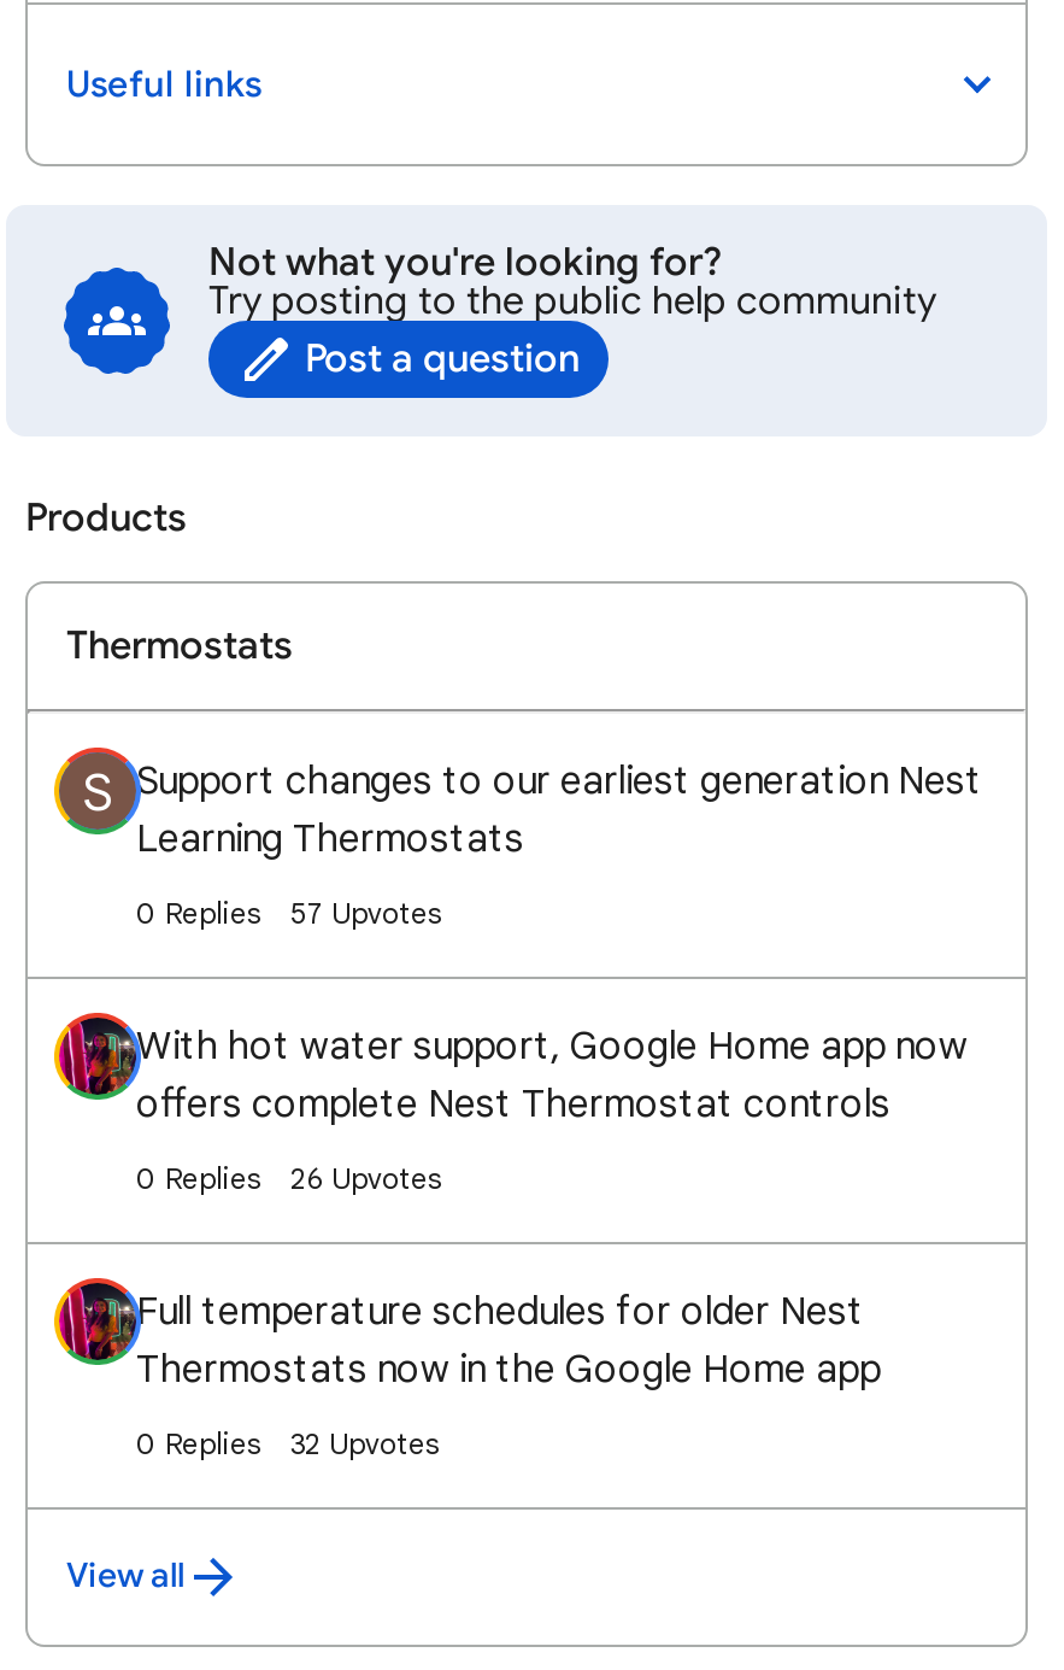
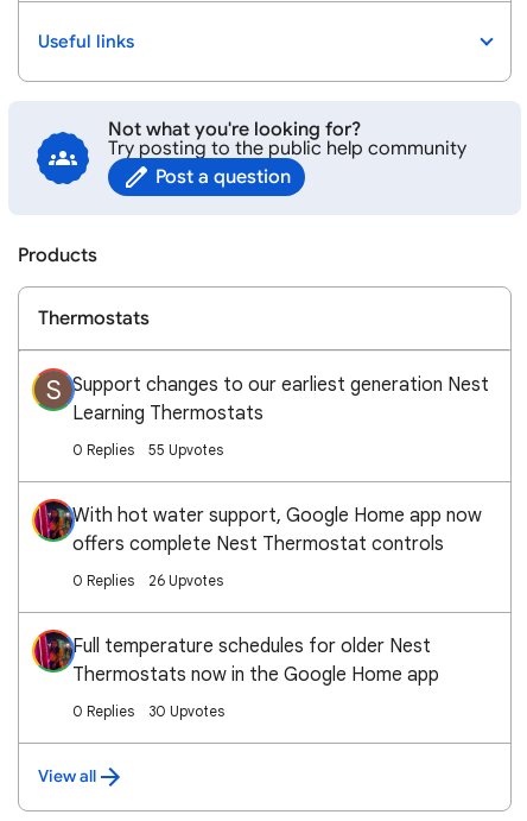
[290,895,442,931] 57 Upvotes -> [148,441,223,459] 55 Upvotes
[290,1425,440,1461] 32 Upvotes -> [148,702,224,720] 30 Upvotes

